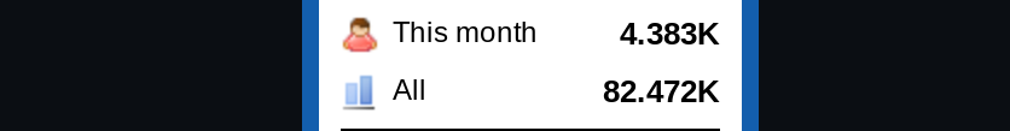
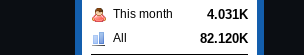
[620,15,719,51] 4.383K -> [206,7,247,22] 4.031K
[603,73,719,109] 82.472K -> [199,31,247,46] 82.120K

